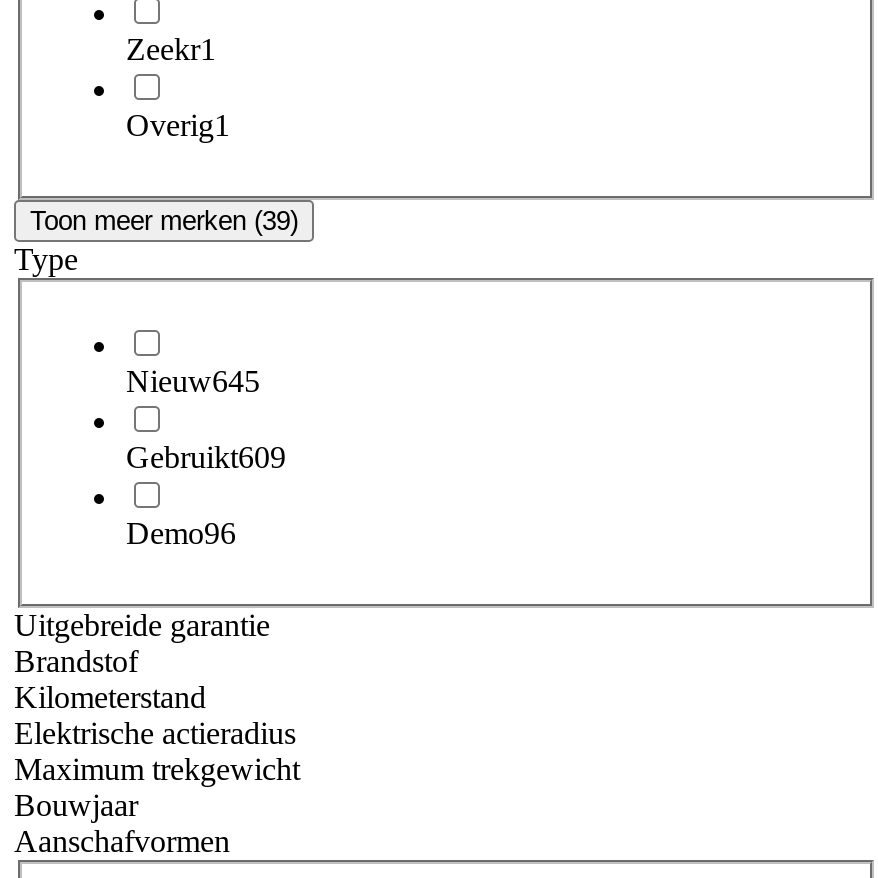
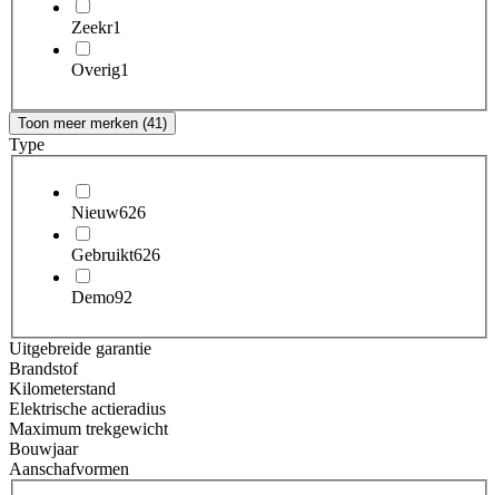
[30,206,298,236] Toon meer merken (39) -> [18,115,167,131] Toon meer merken (41)
[126,365,260,399] Nieuw645 -> [71,203,146,222] Nieuw626
[126,441,286,475] Gebruikt609 -> [71,246,160,265] Gebruikt626
[126,517,236,551] Demo96 -> [71,288,132,307] Demo92

